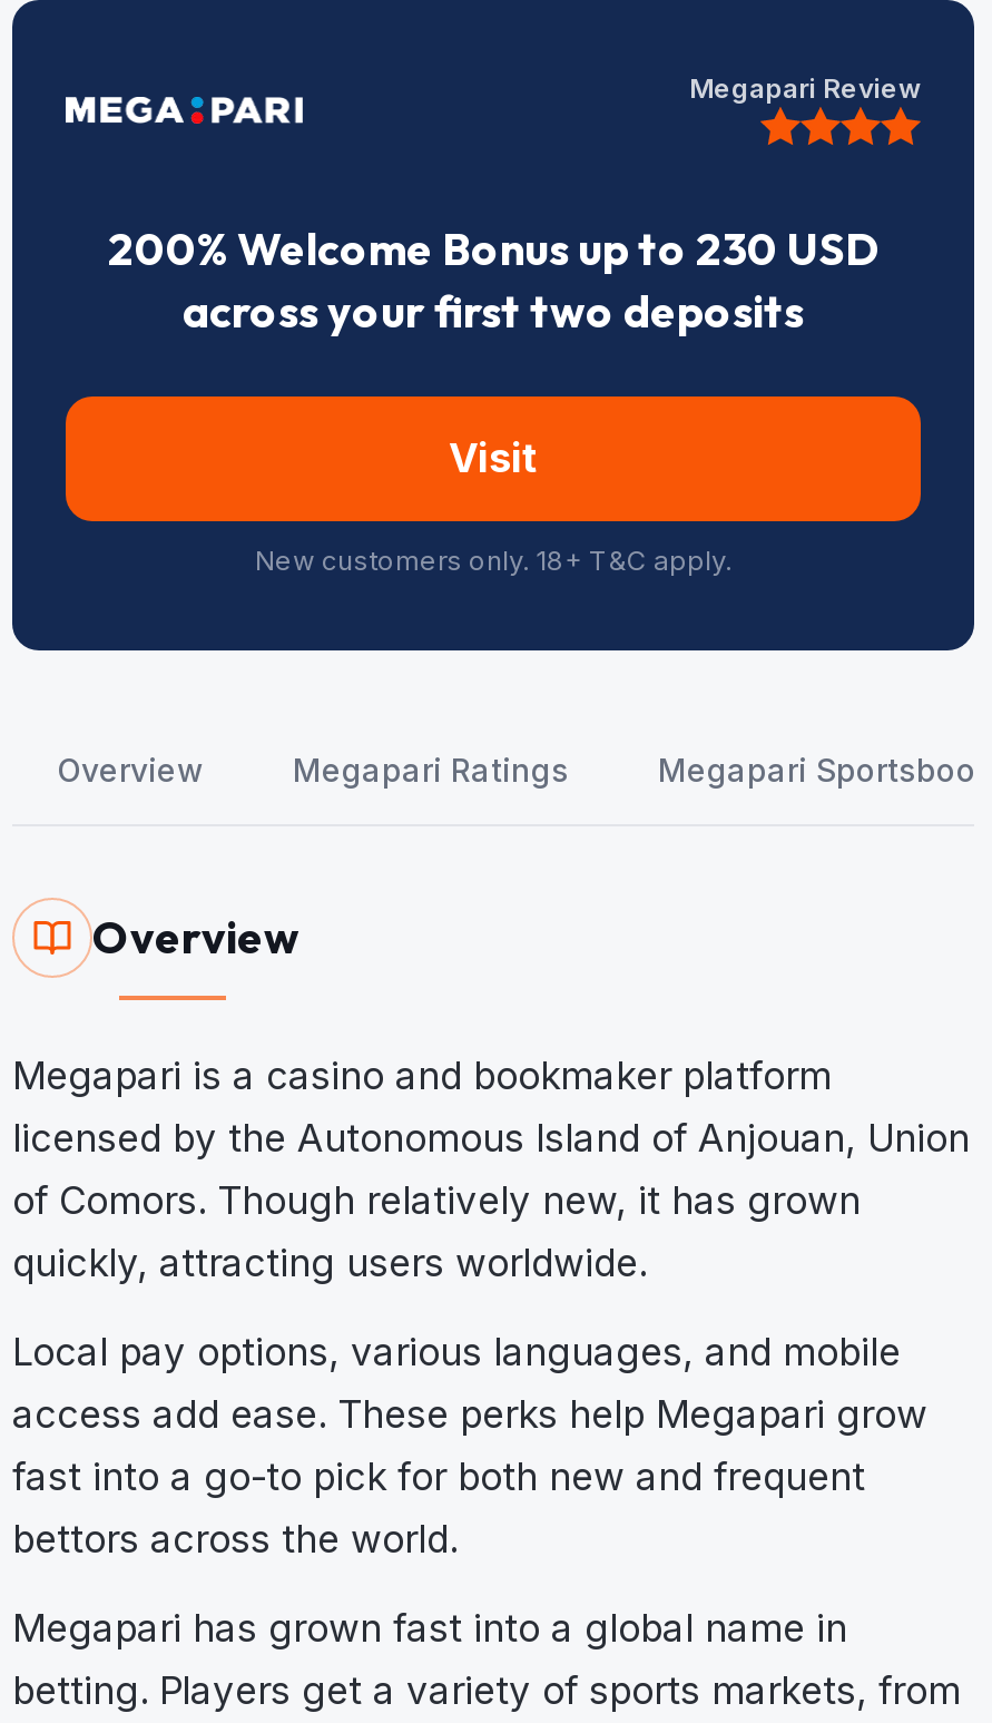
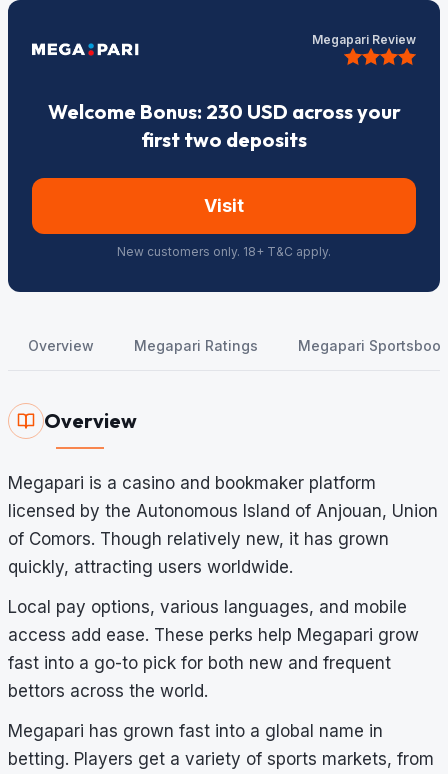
[108,221,878,339] 200% Welcome Bonus up to 230 USD | across your first two deposits -> [47,99,400,152] Welcome Bonus: 230 USD across your | first two deposits

